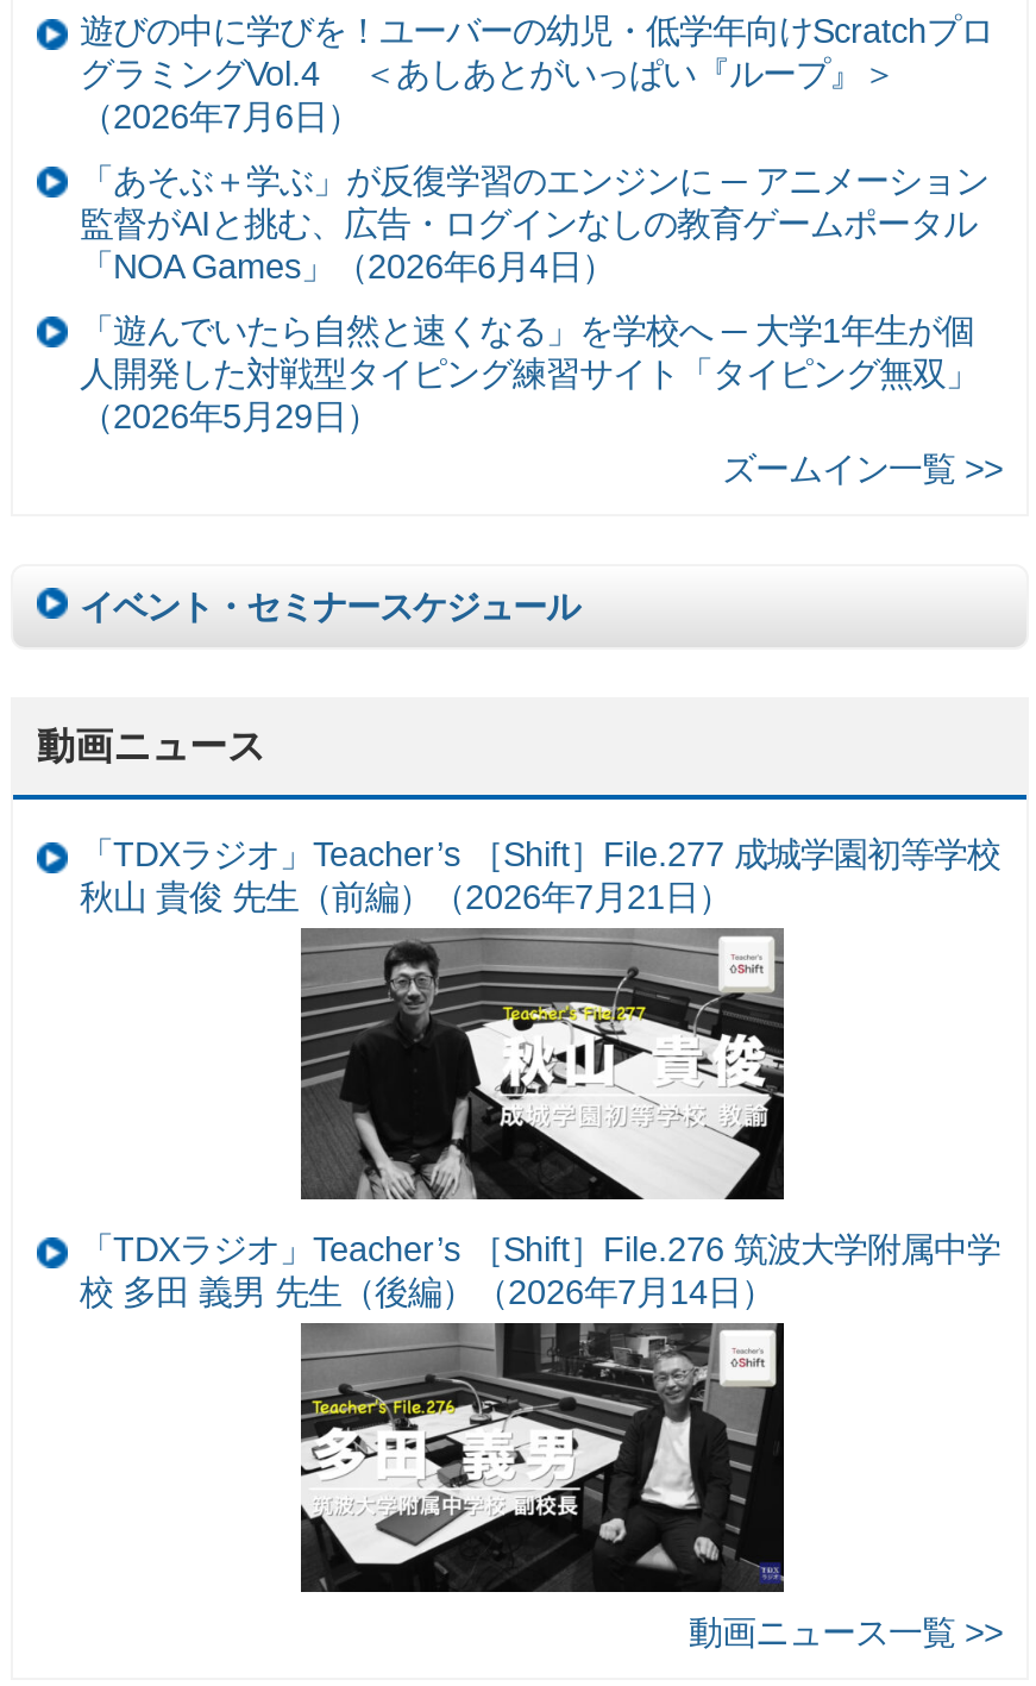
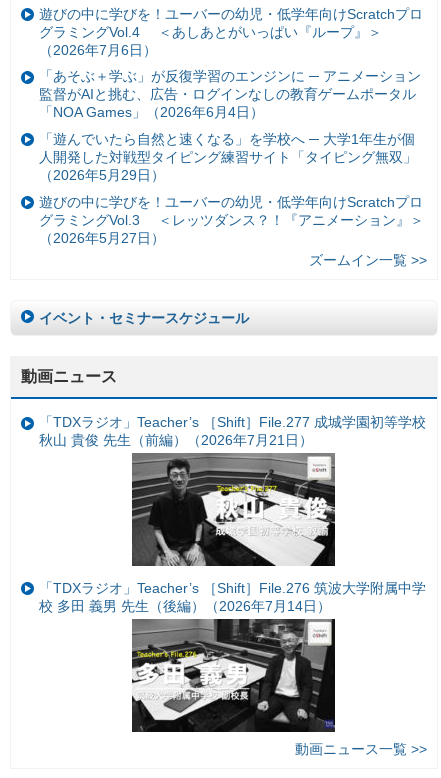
none -> [39,194,424,246] 遊びの中に学びを！ユーバーの幼児・低学年向けScratchプロ | グラミングVol.3 ＜レッツダンス？！『アニメーション』＞ | （2026年5月27日）

